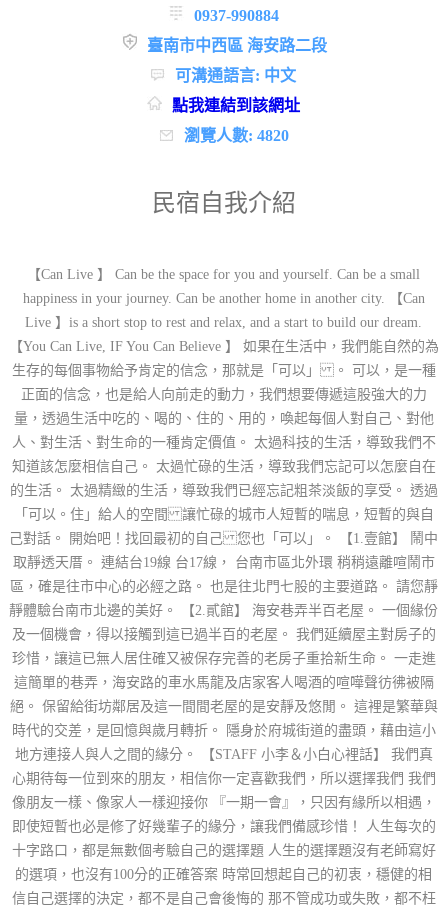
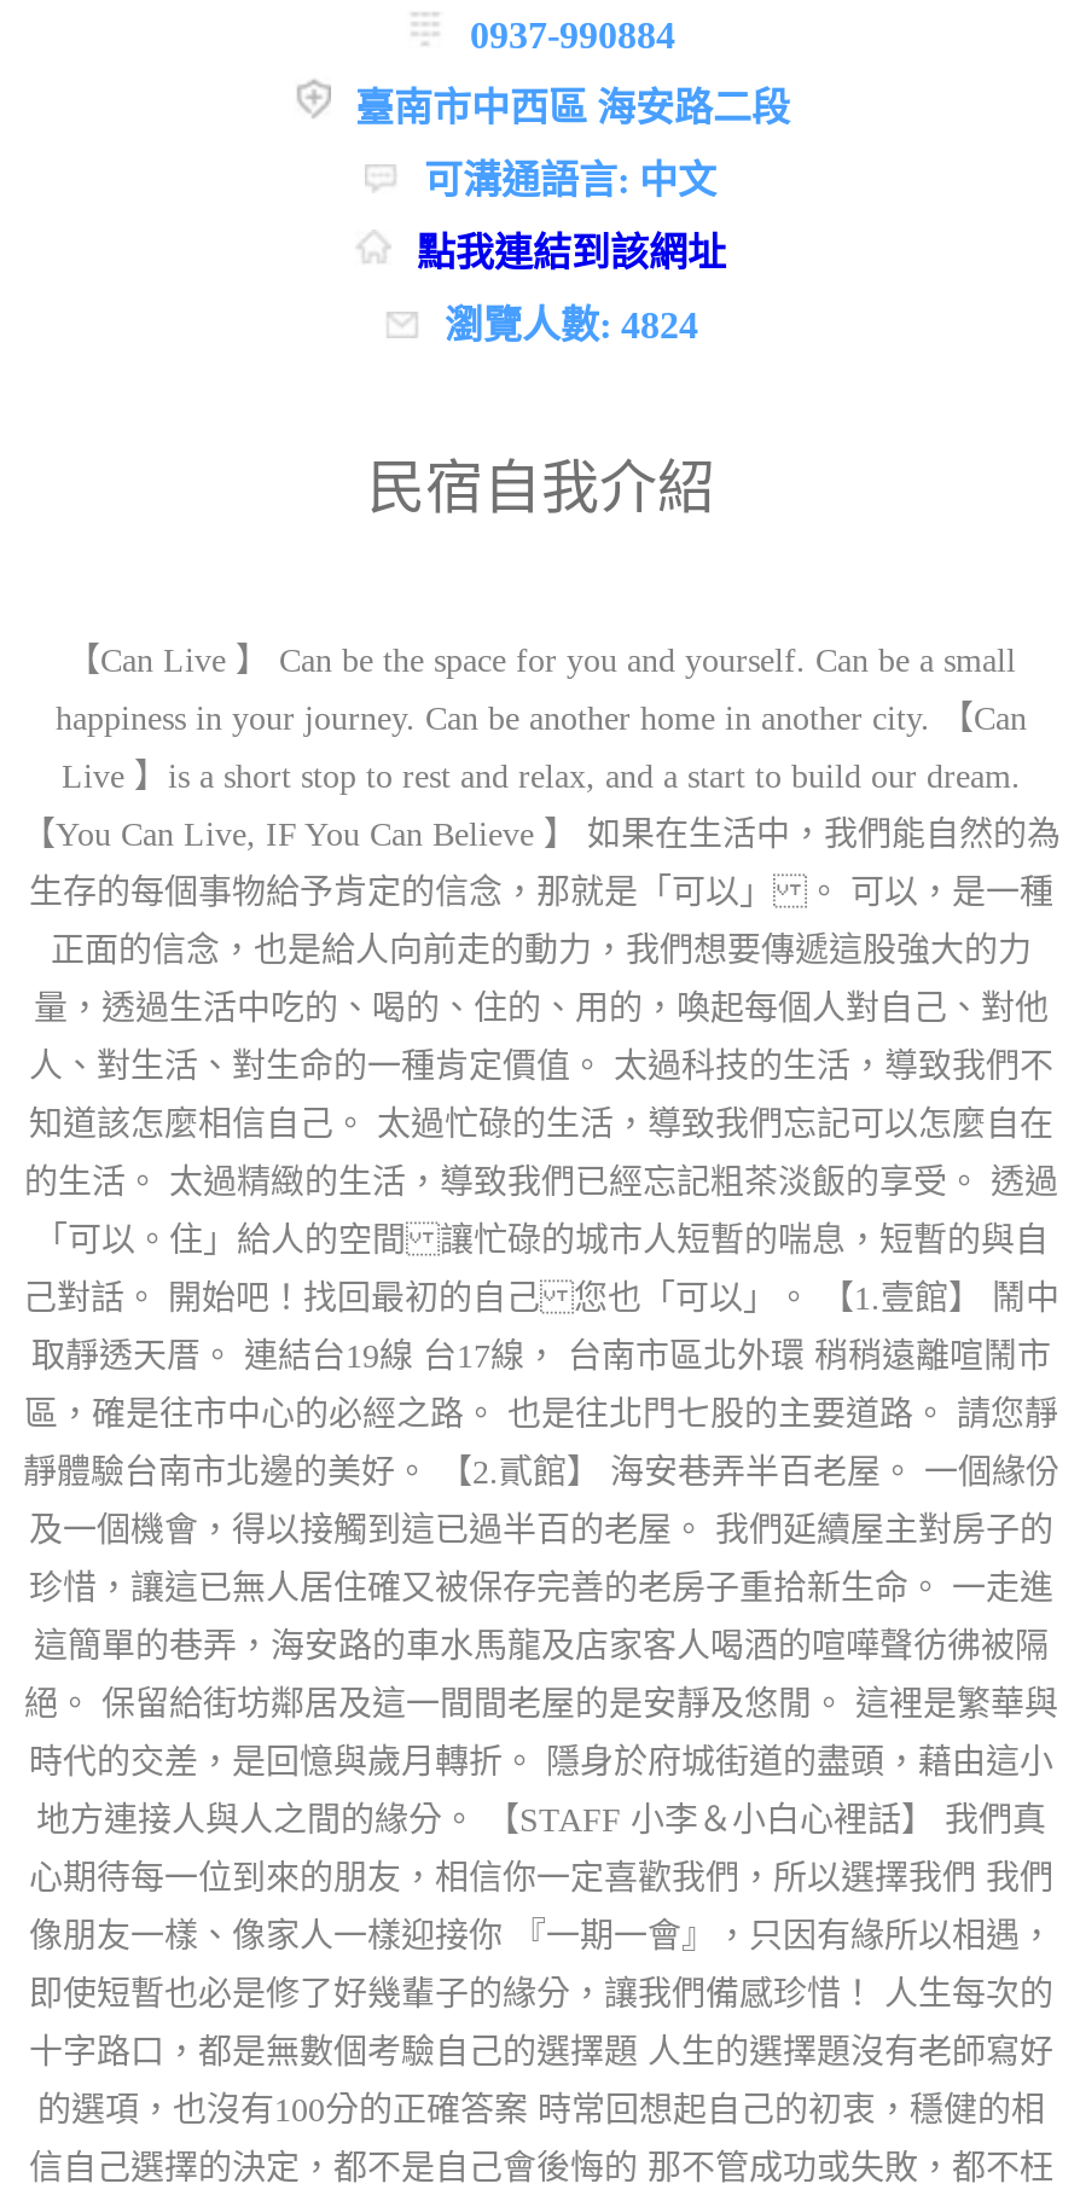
[184,127,289,144] 瀏覽人數: 4820 -> [445,305,698,346] 瀏覽人數: 4824

